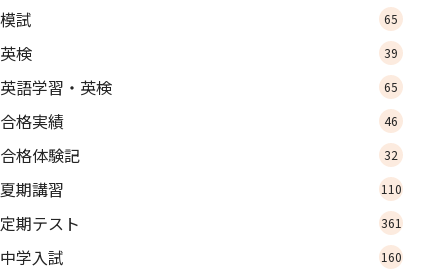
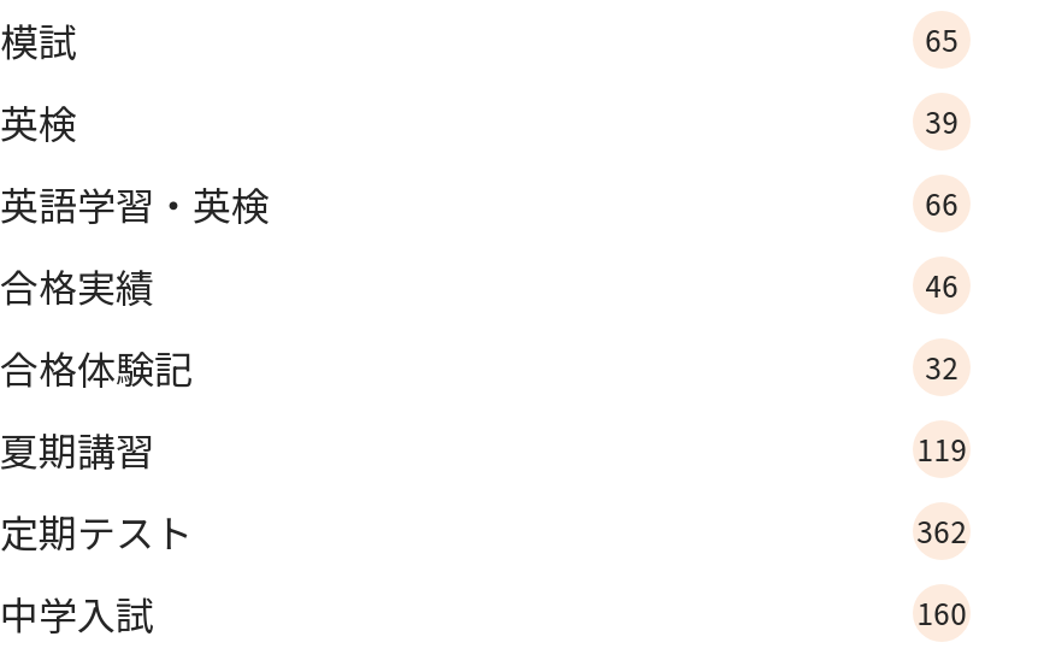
[384,77,398,94] 65 -> [925,183,959,224] 66
[381,179,402,196] 110 -> [917,429,967,470] 119
[381,213,402,230] 361 -> [917,511,967,552] 362

